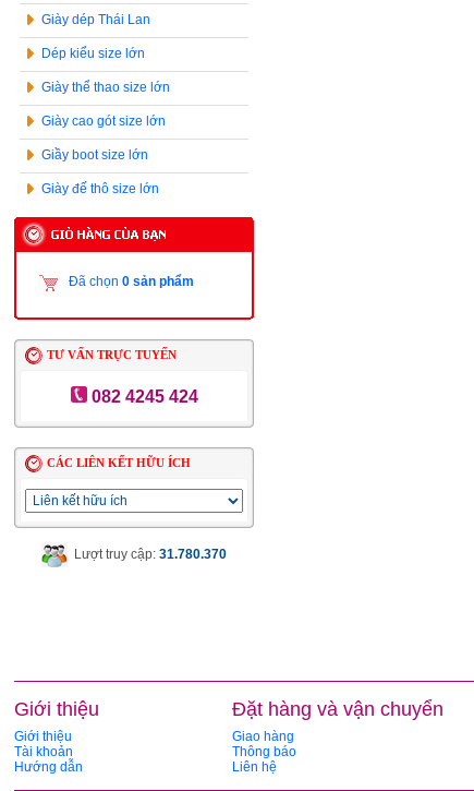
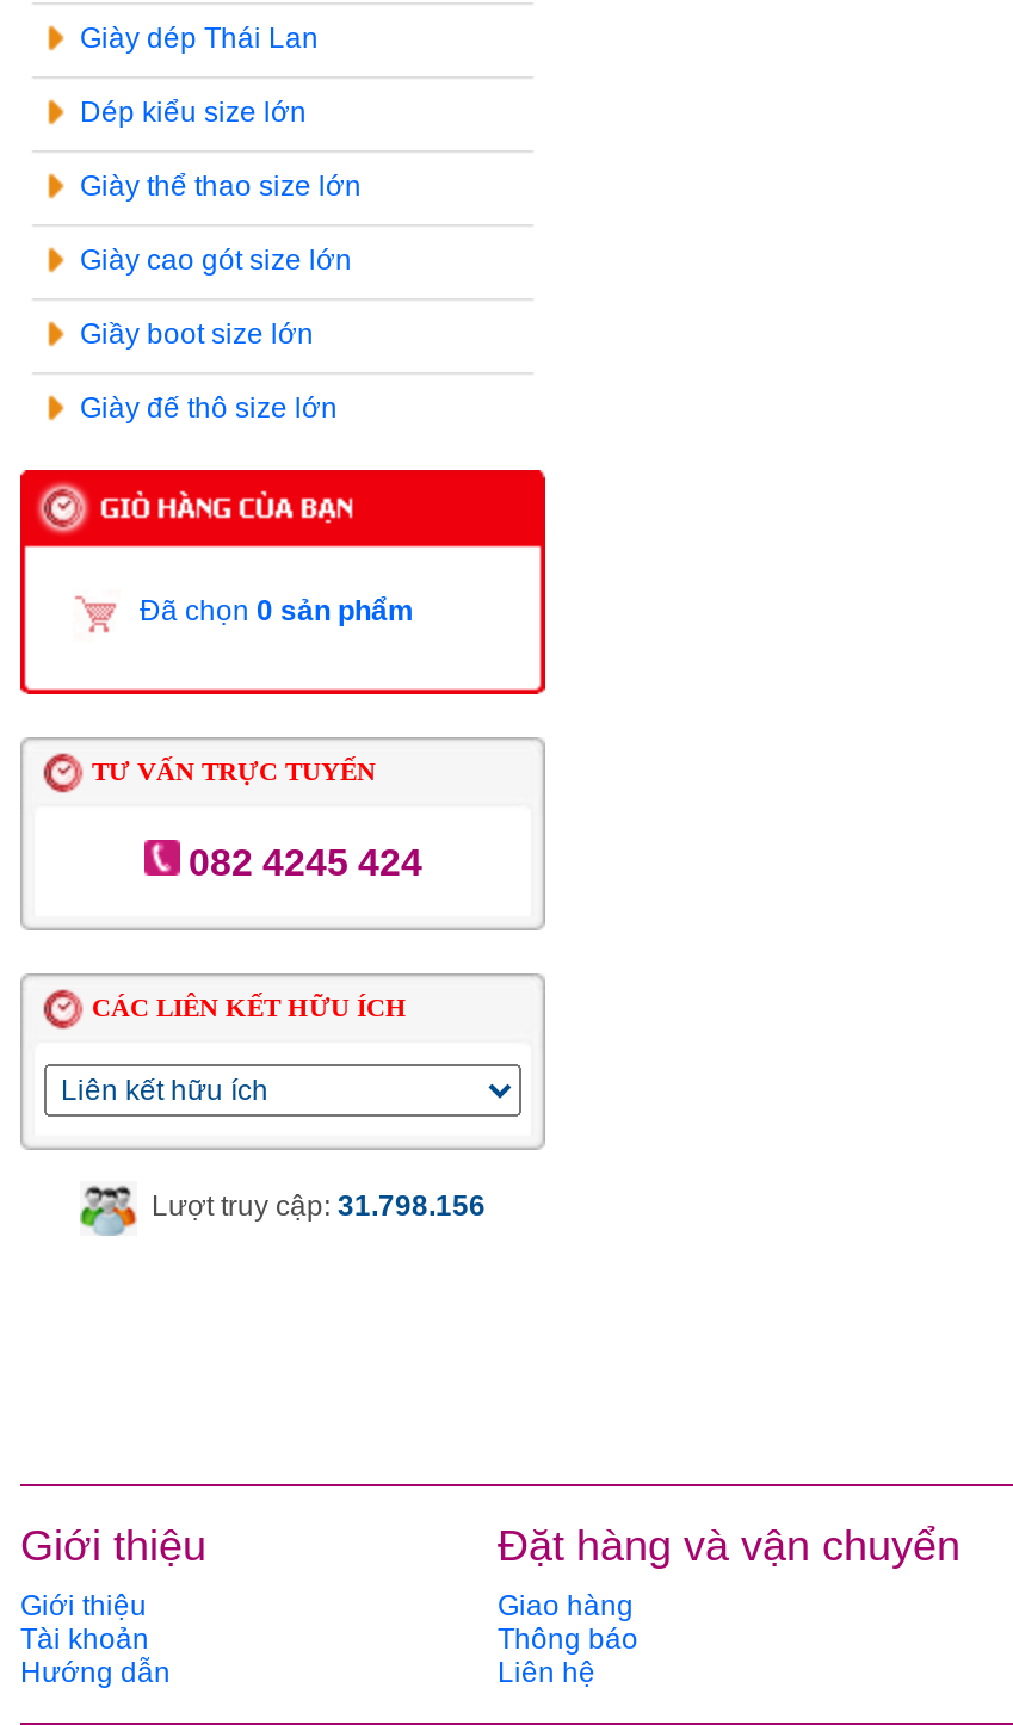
[68,546,227,562] Lượt truy cập: 31.780.370 -> [137,1190,486,1223] Lượt truy cập: 31.798.156

